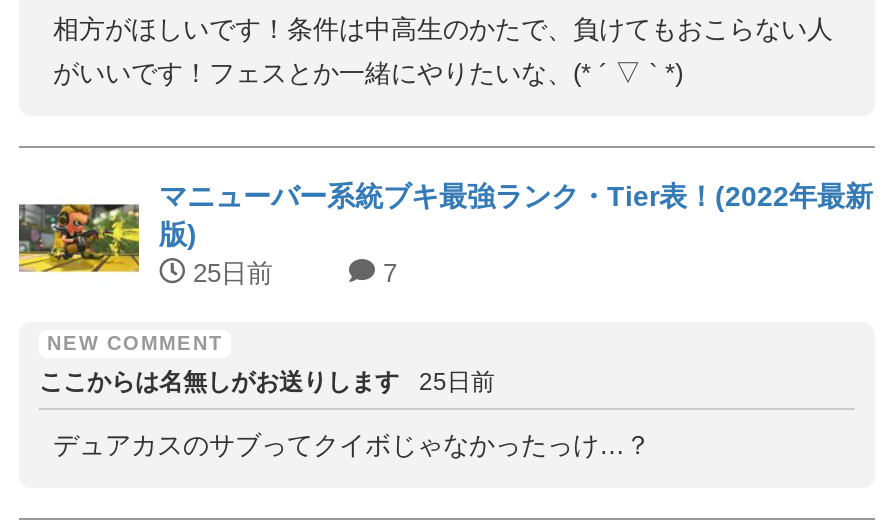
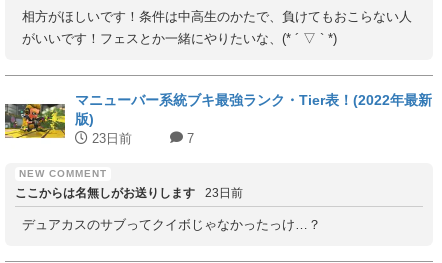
[185,259,273,289] 25日前 -> [88,131,132,146] 23日前
[39,369,495,397] ここからは名無しがお送りします 25日前 -> [15,186,243,200] ここからは名無しがお送りします 23日前

